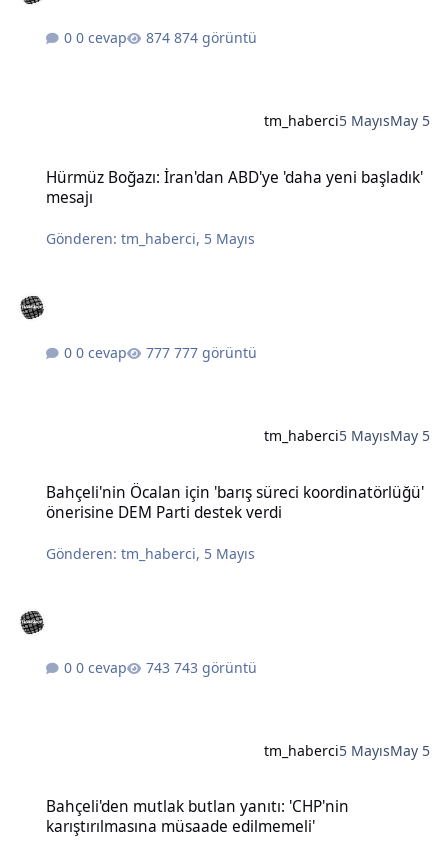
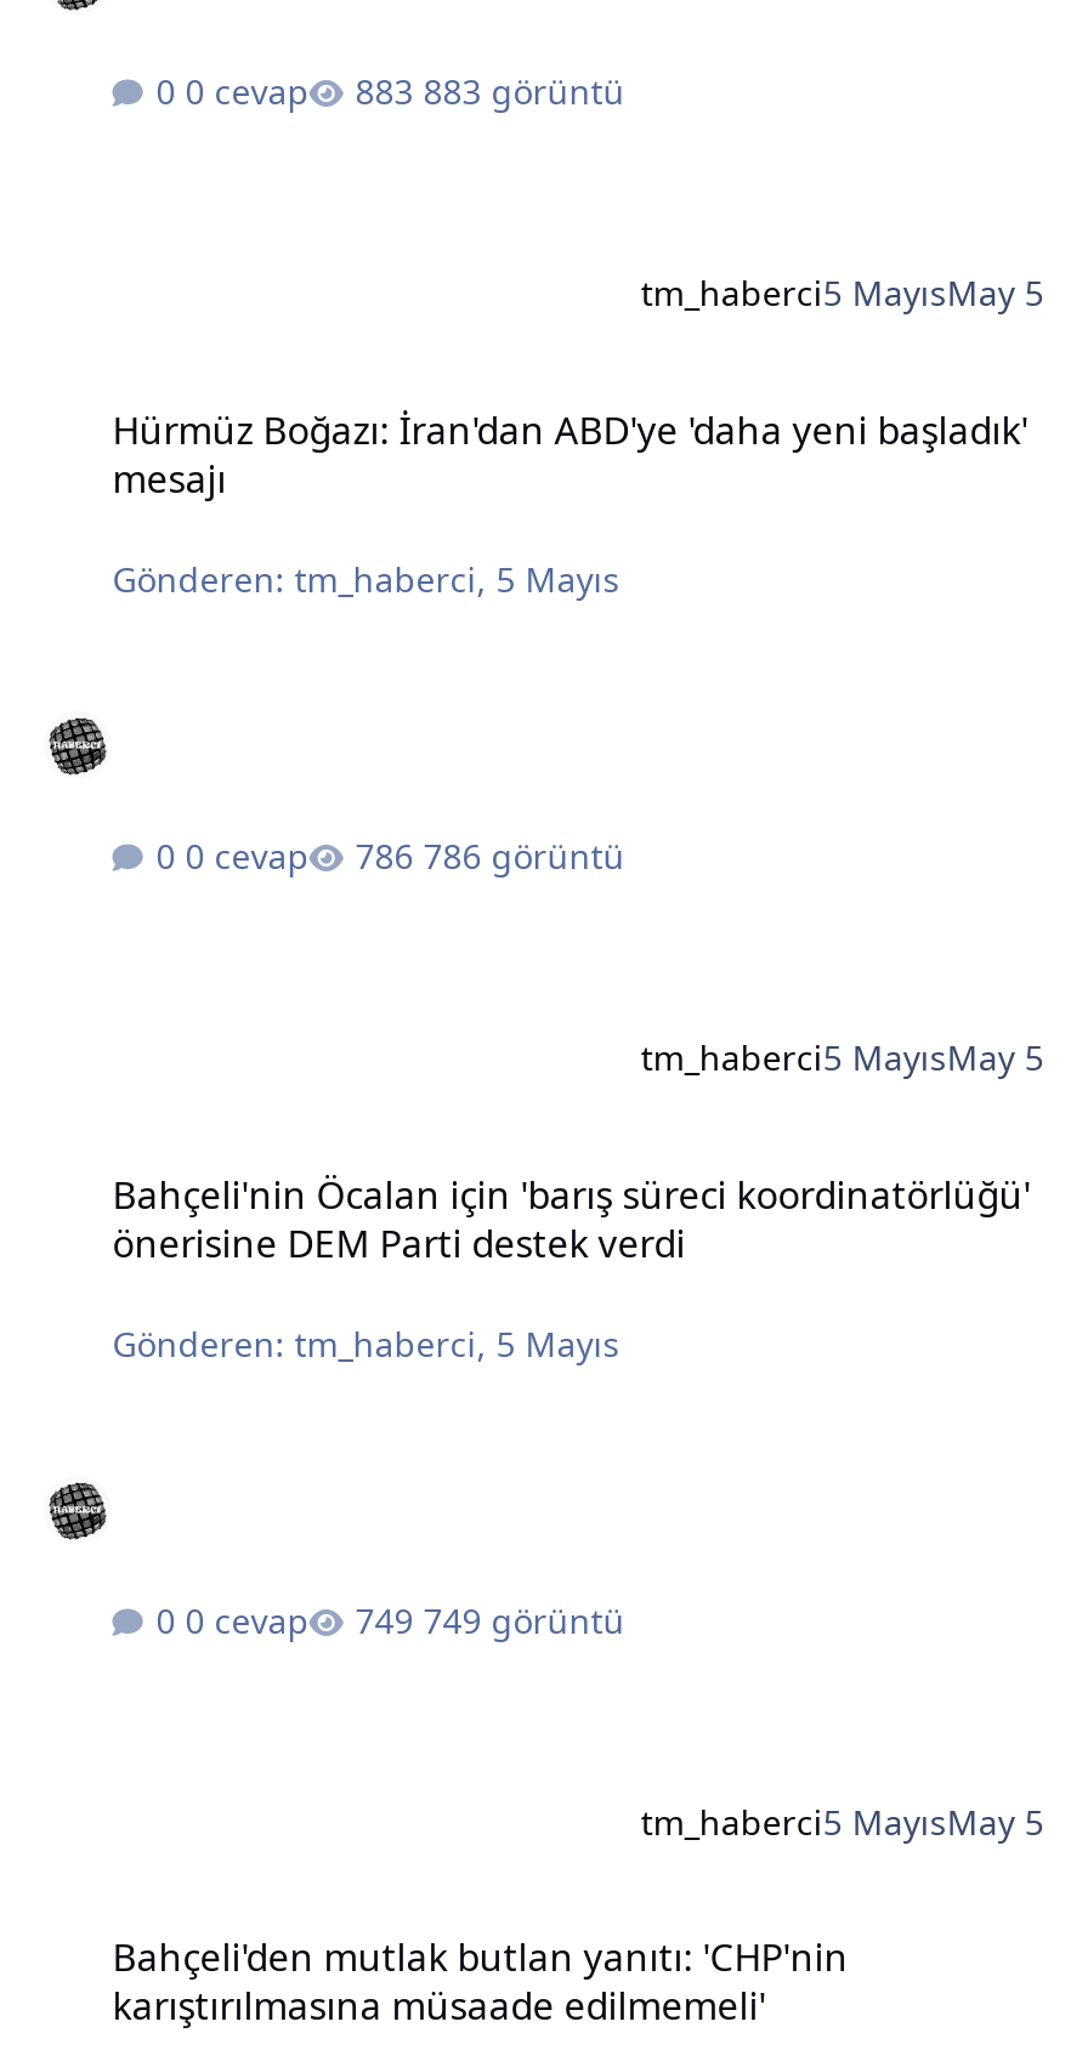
[174,28,257,47] 874 görüntü -> [423,69,625,115] 883 görüntü
[174,343,257,362] 777 görüntü -> [423,833,625,879] 786 görüntü
[174,658,257,677] 743 görüntü -> [423,1597,625,1643] 749 görüntü

